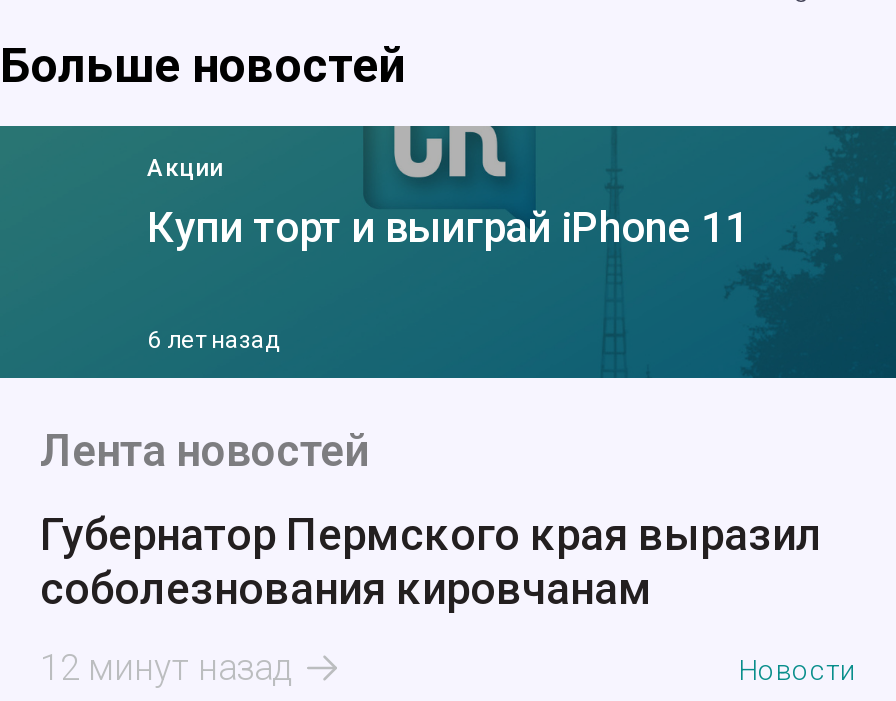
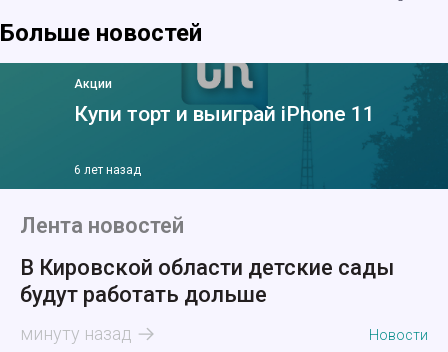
[40,511,822,615] Губернатор Пермского края выразил | соболезнования кировчанам -> [20,255,394,307] В Кировской области детские сады | будут работать дольше
[40,647,294,689] 12 минут назад -> [20,323,132,344] минуту назад

